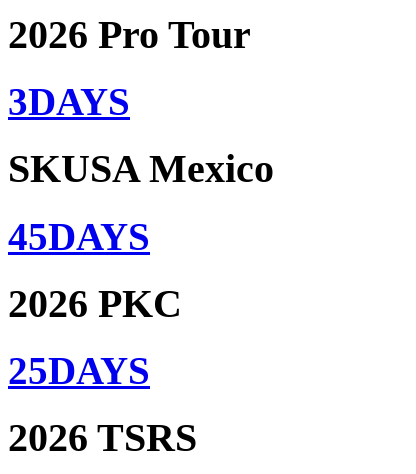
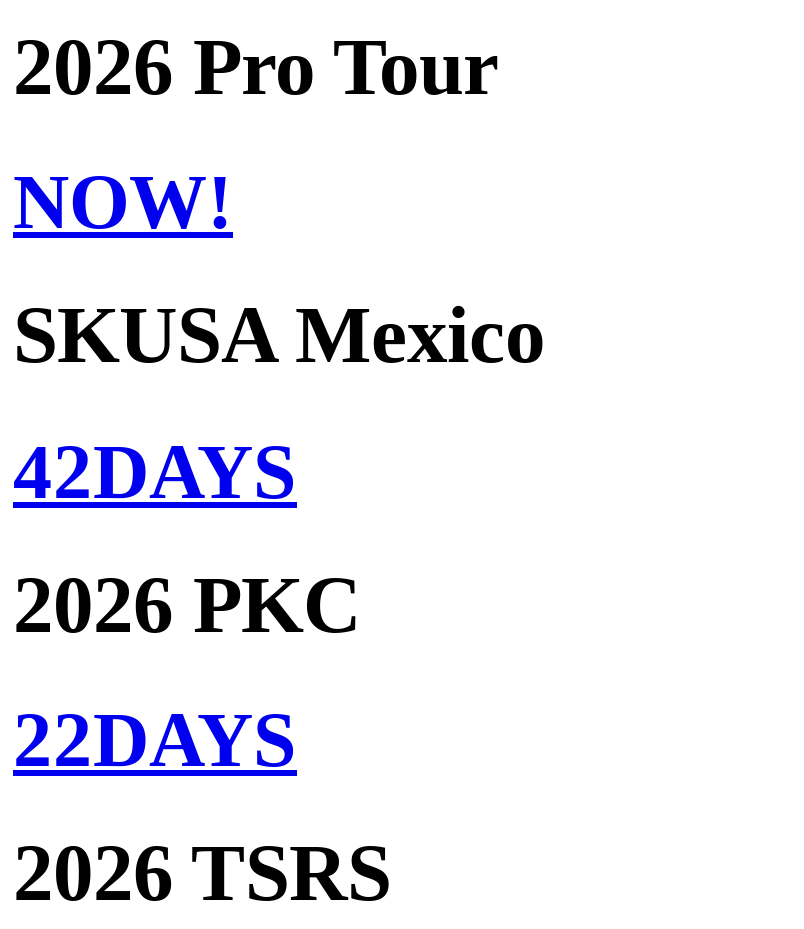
[8,80,130,123] 3DAYS -> [13,158,233,244] NOW!
[8,215,150,258] 45DAYS -> [13,427,297,513] 42DAYS
[8,349,150,392] 25DAYS -> [13,696,297,782] 22DAYS

